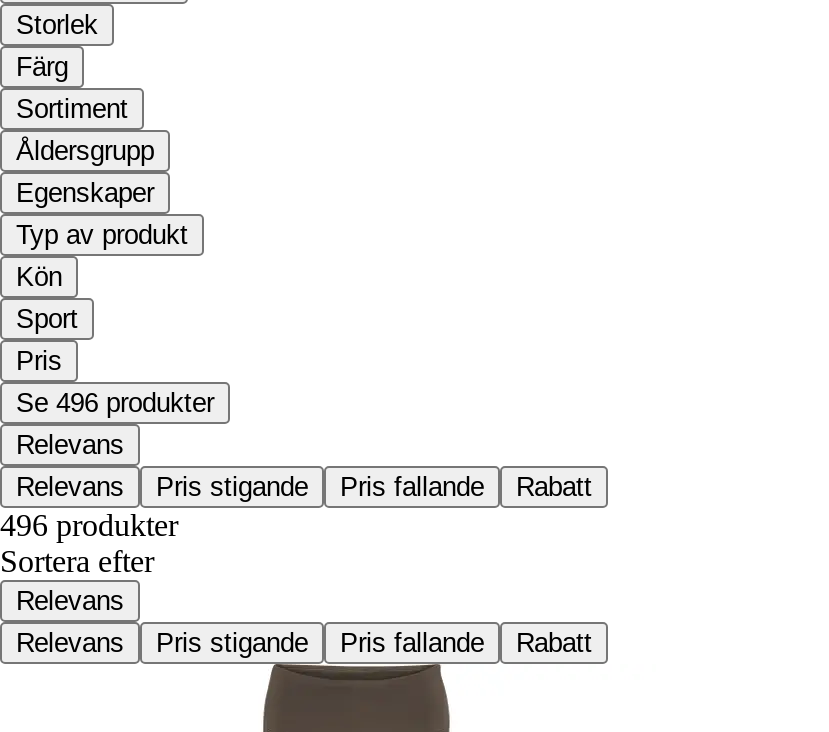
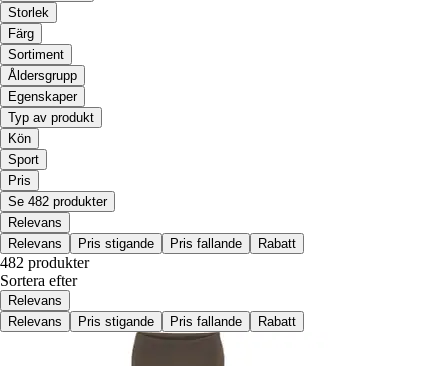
[16,388,214,418] Se 496 produkter -> [8,194,107,209] Se 482 produkter
[0,508,178,542] 496 produkter -> [0,254,89,271] 482 produkter

